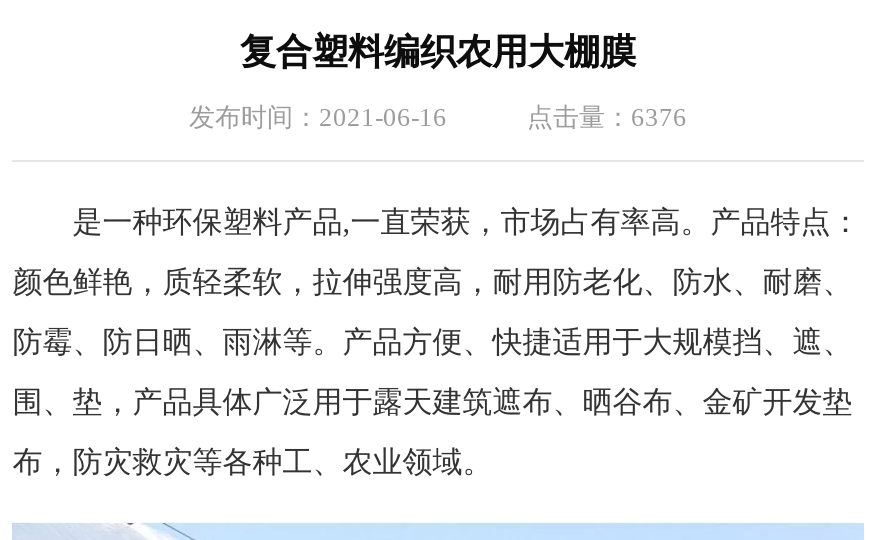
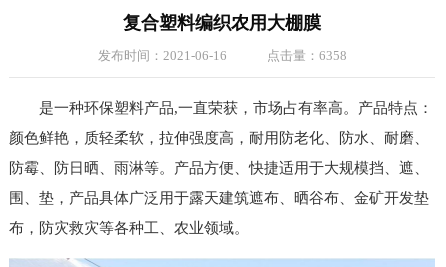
[527,102,687,132] 点击量：6376 -> [266,48,346,63] 点击量：6358

